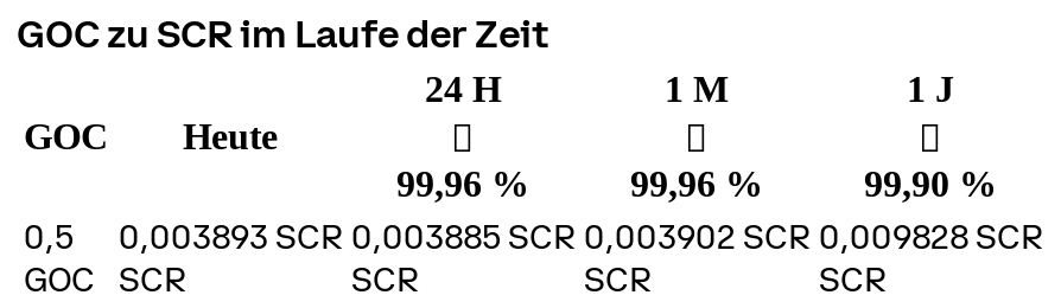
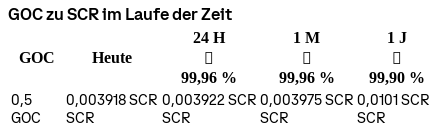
[119,214,342,257] 0,003893 SCR -> [66,90,157,108] 0,003918 SCR
[351,214,574,257] 0,003885 SCR -> [162,90,256,108] 0,003922 SCR
[584,214,809,257] 0,003902 SCR -> [260,90,353,108] 0,003975 SCR
[819,214,1042,257] 0,009828 SCR -> [357,90,429,108] 0,0101 SCR

